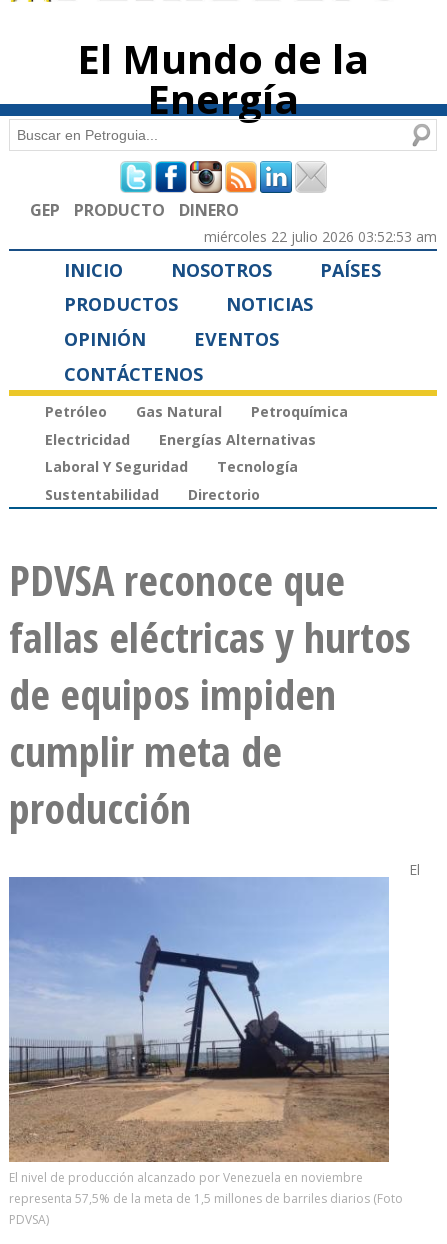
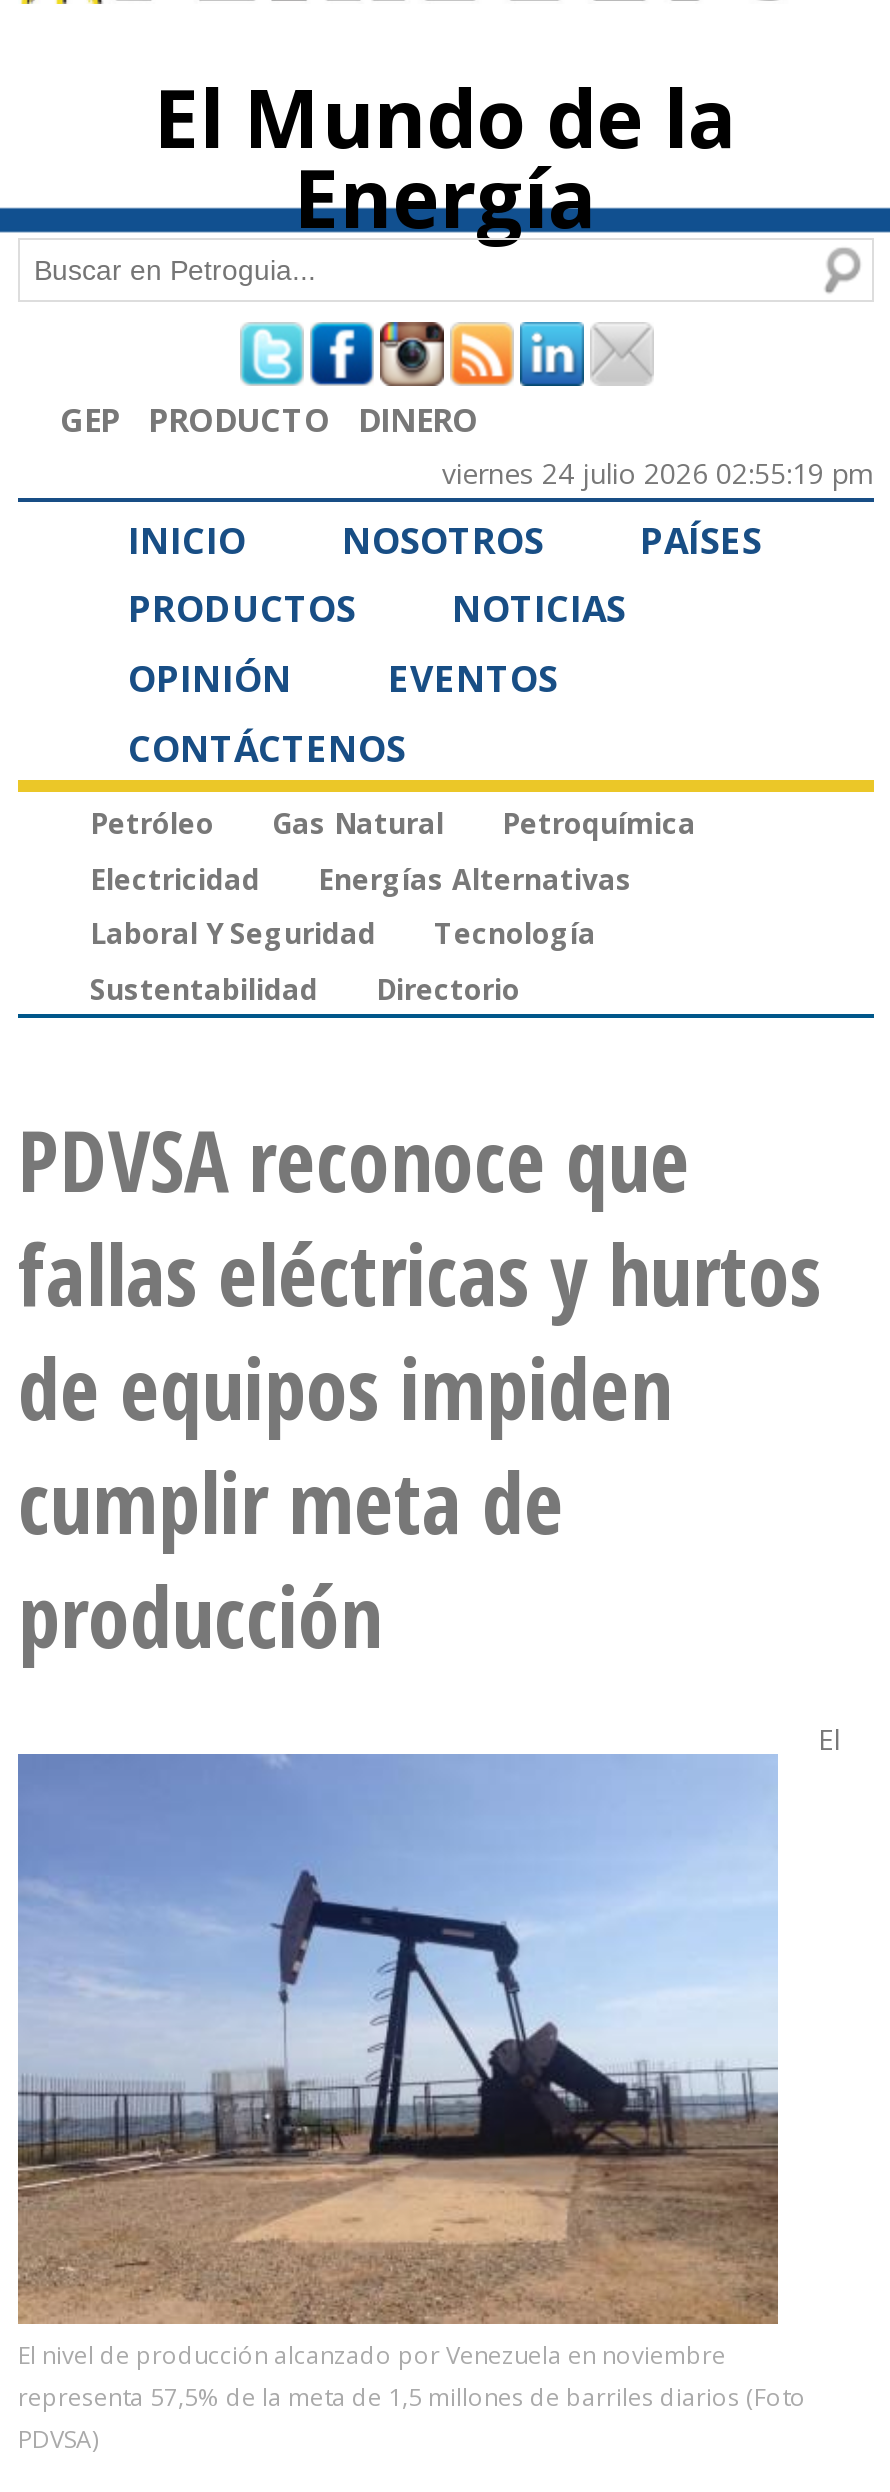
[204,227,437,246] miércoles 22 julio 2026 03:52:53 am -> [442,454,874,492] viernes 24 julio 2026 02:55:19 pm

